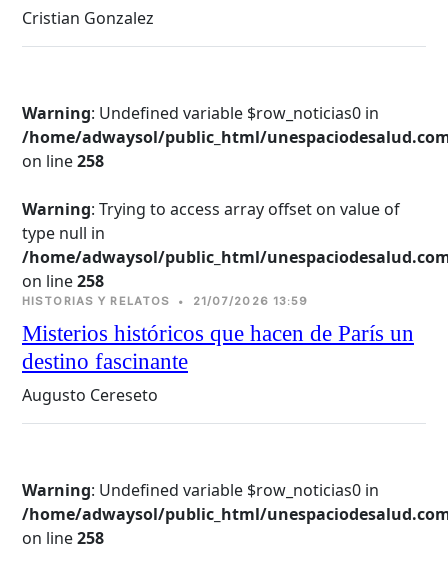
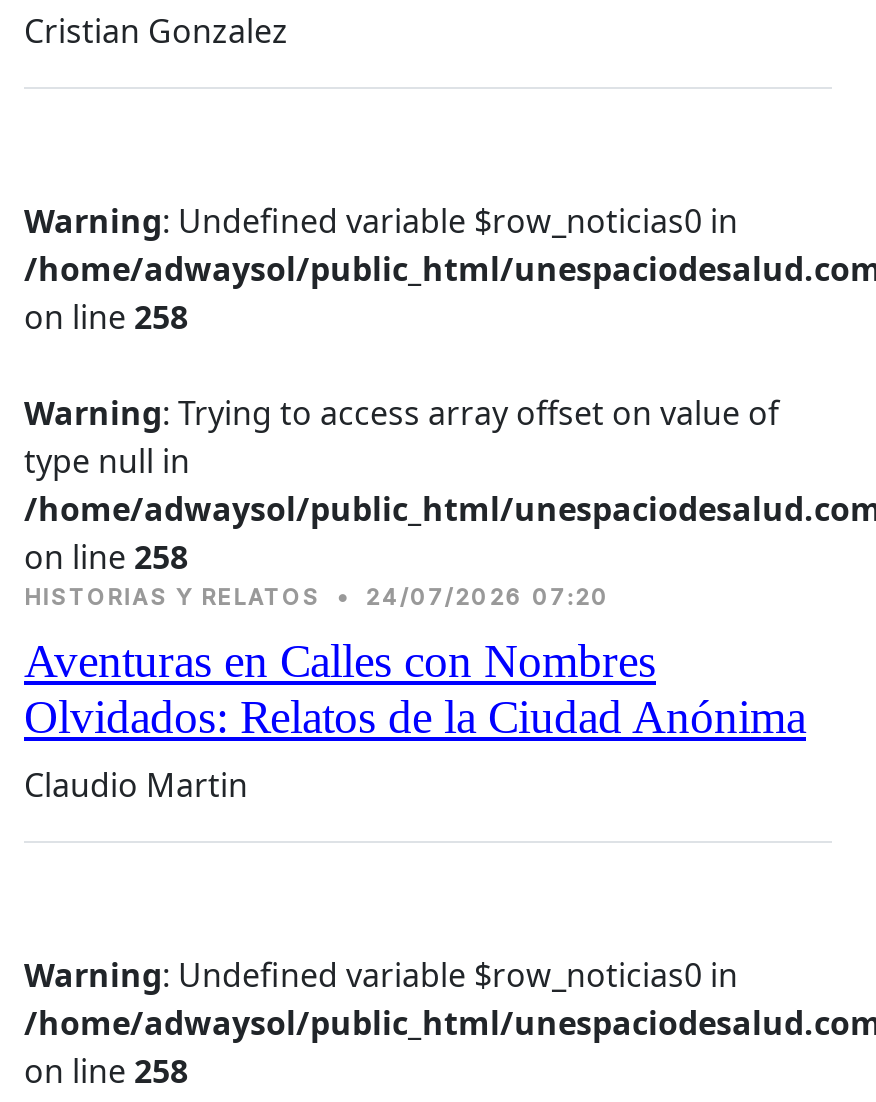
[22,294,309,308] HISTORIAS Y RELATOS • 21/07/2026 13:59 -> [24,584,609,612] HISTORIAS Y RELATOS • 24/07/2026 07:20
[22,320,414,406] Misterios históricos que hacen de París un | destino fascinante | Augusto Cereseto -> [24,636,806,808] Aventuras en Calles con Nombres | Olvidados: Relatos de la Ciudad Anónima | Claudio Martin

